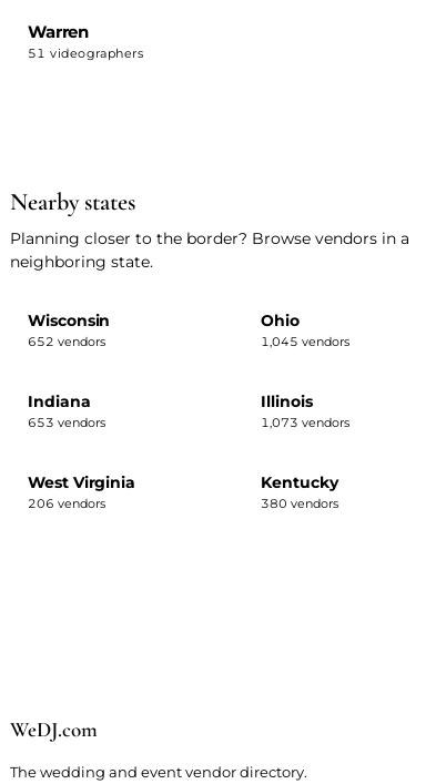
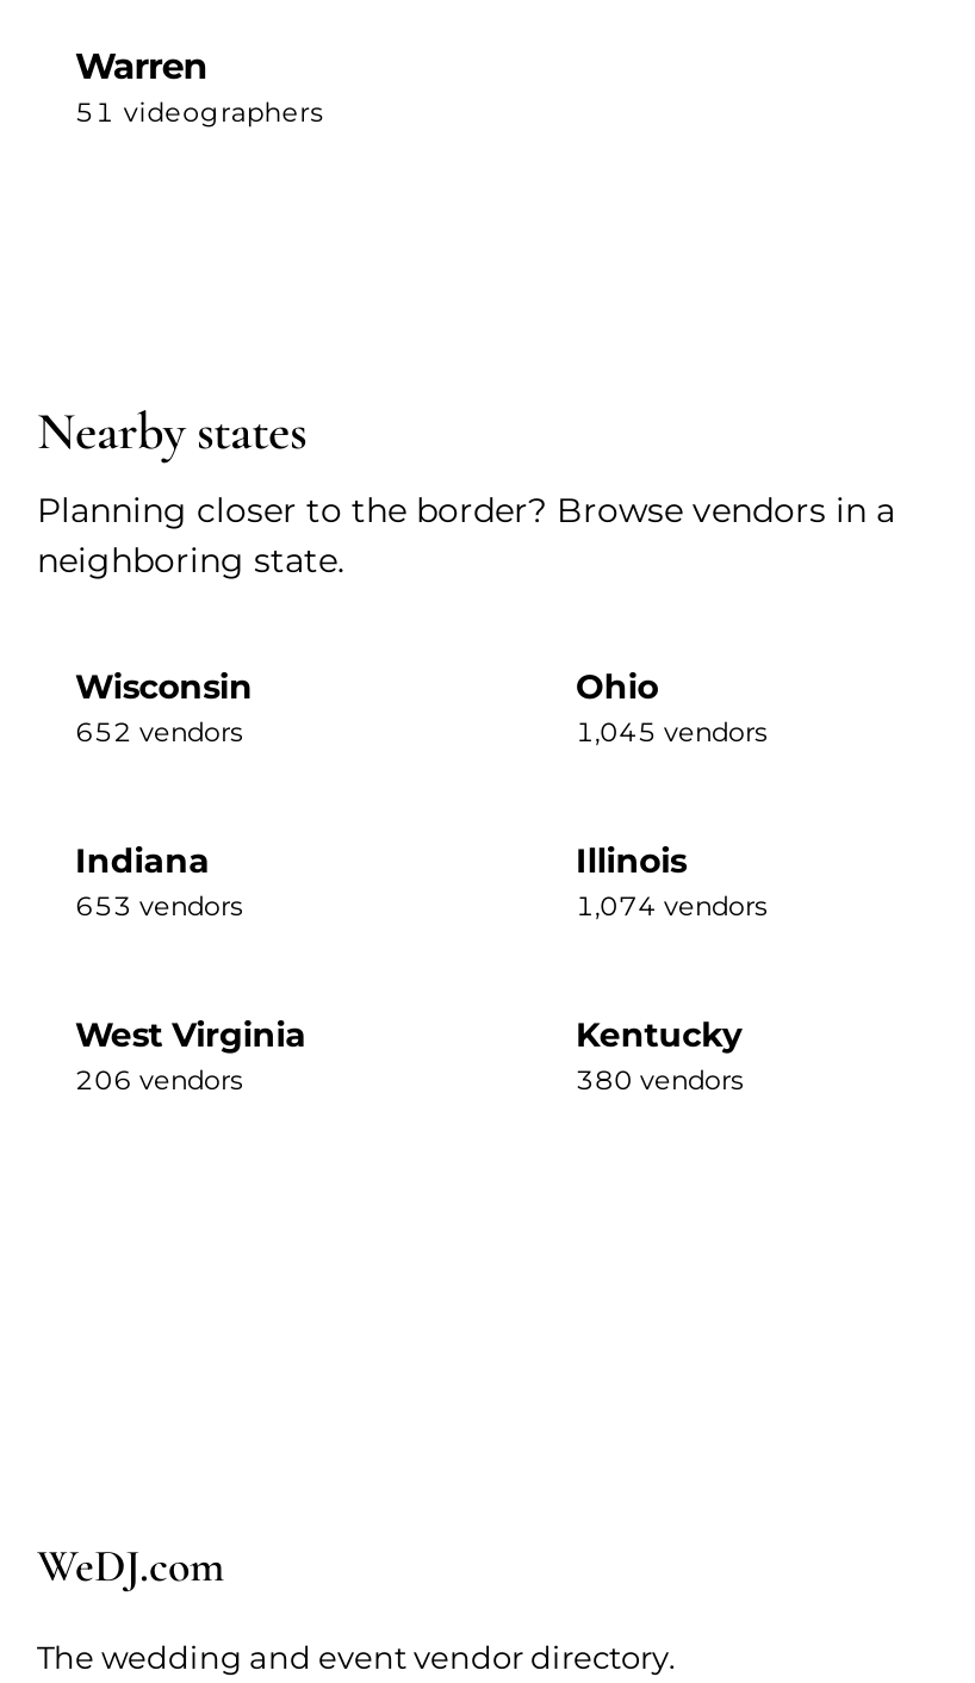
[261,414,349,430] 1,073 vendors -> [576,888,766,921] 1,074 vendors

